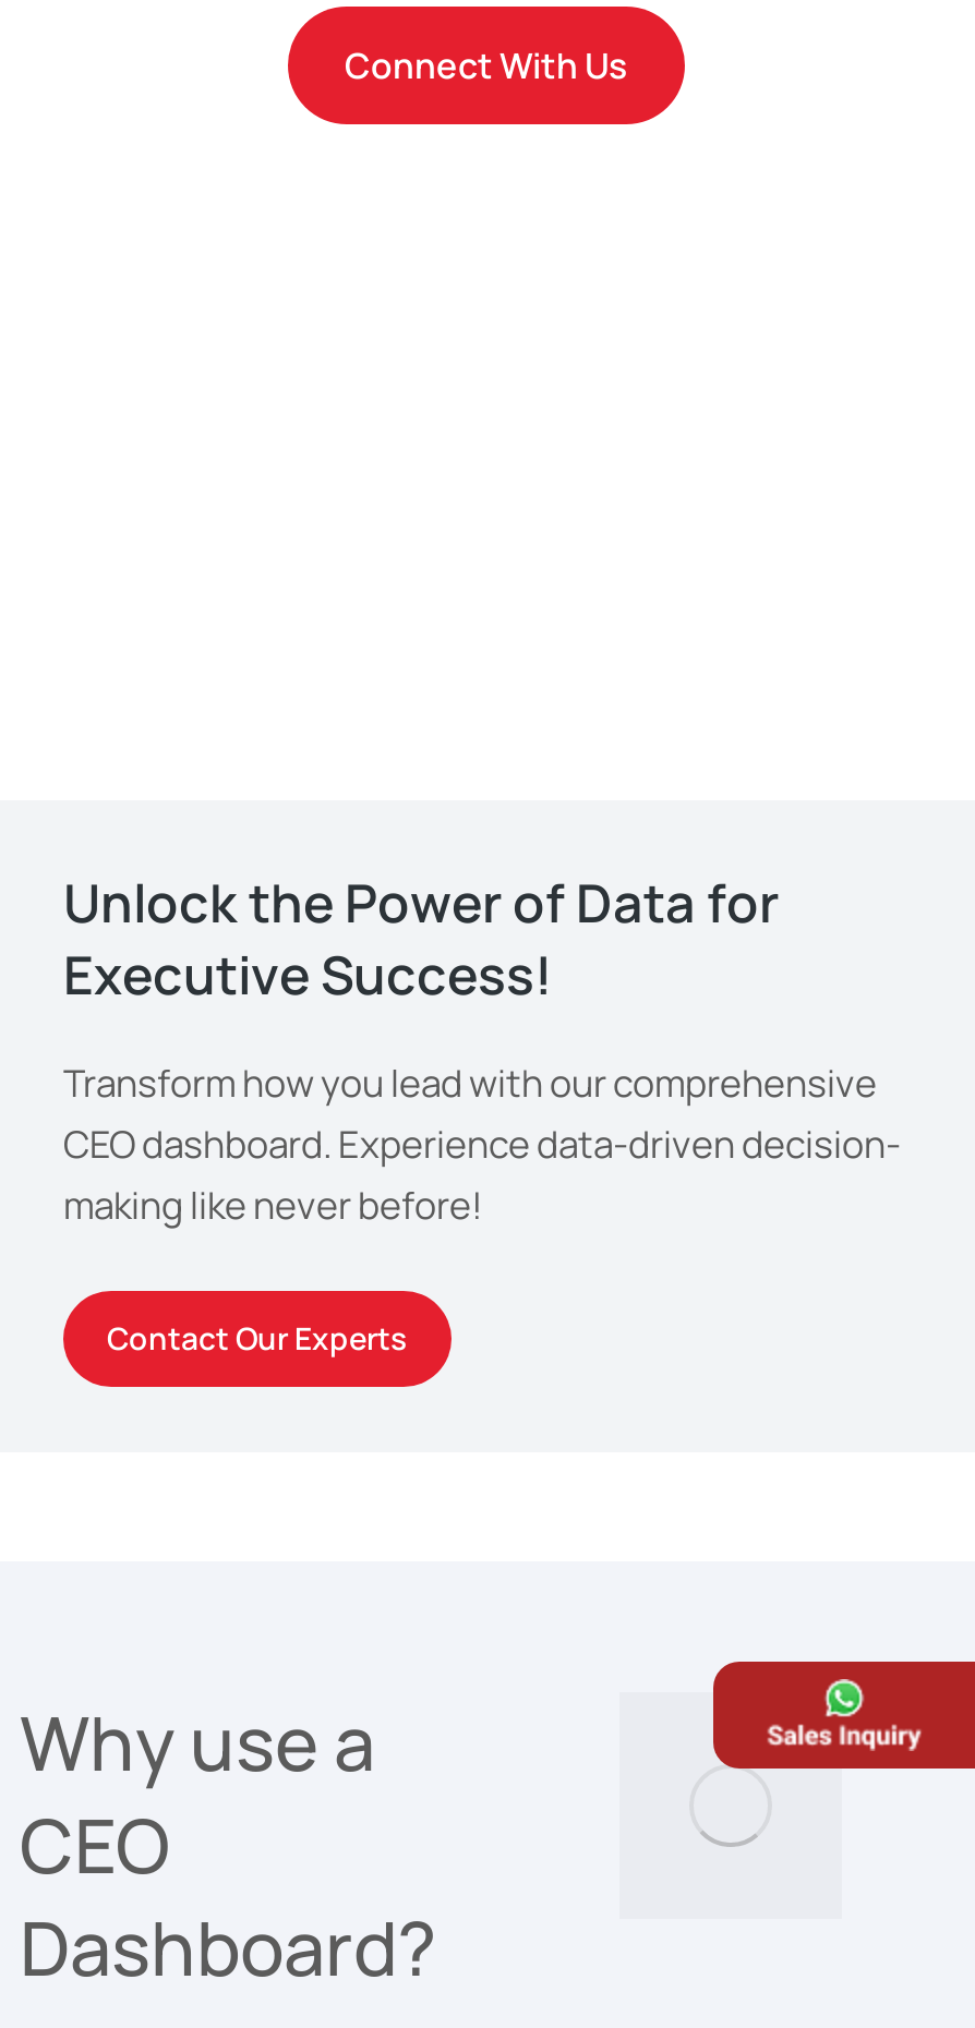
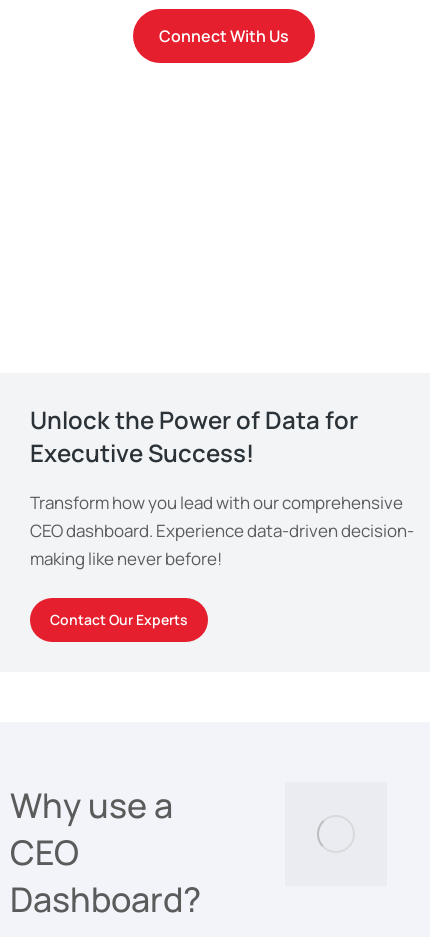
[711,1659,968,1771] [image] -> none

